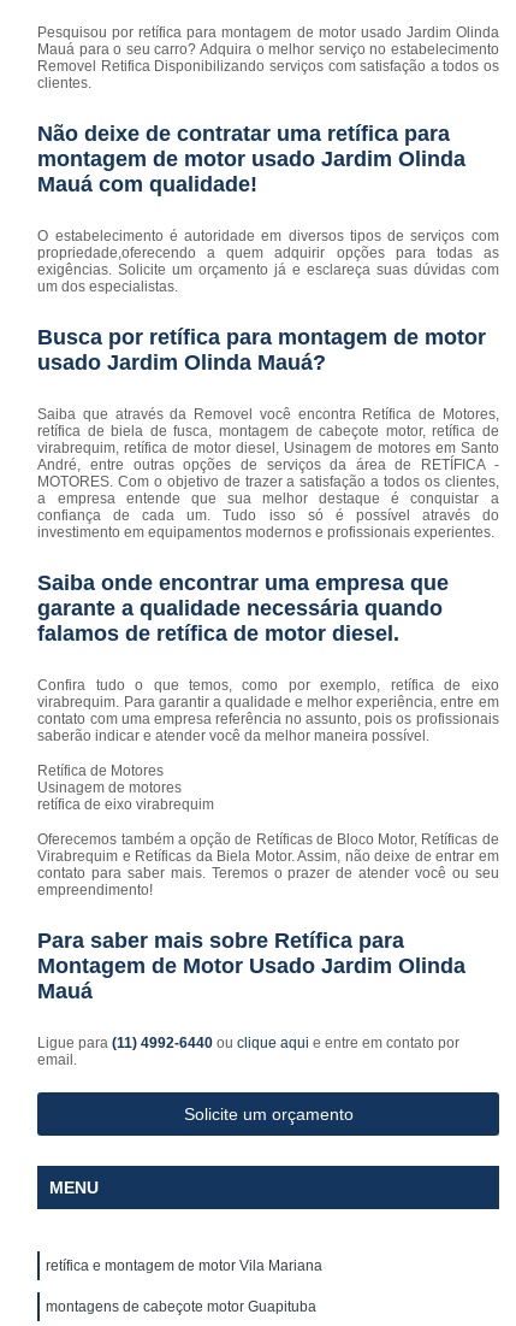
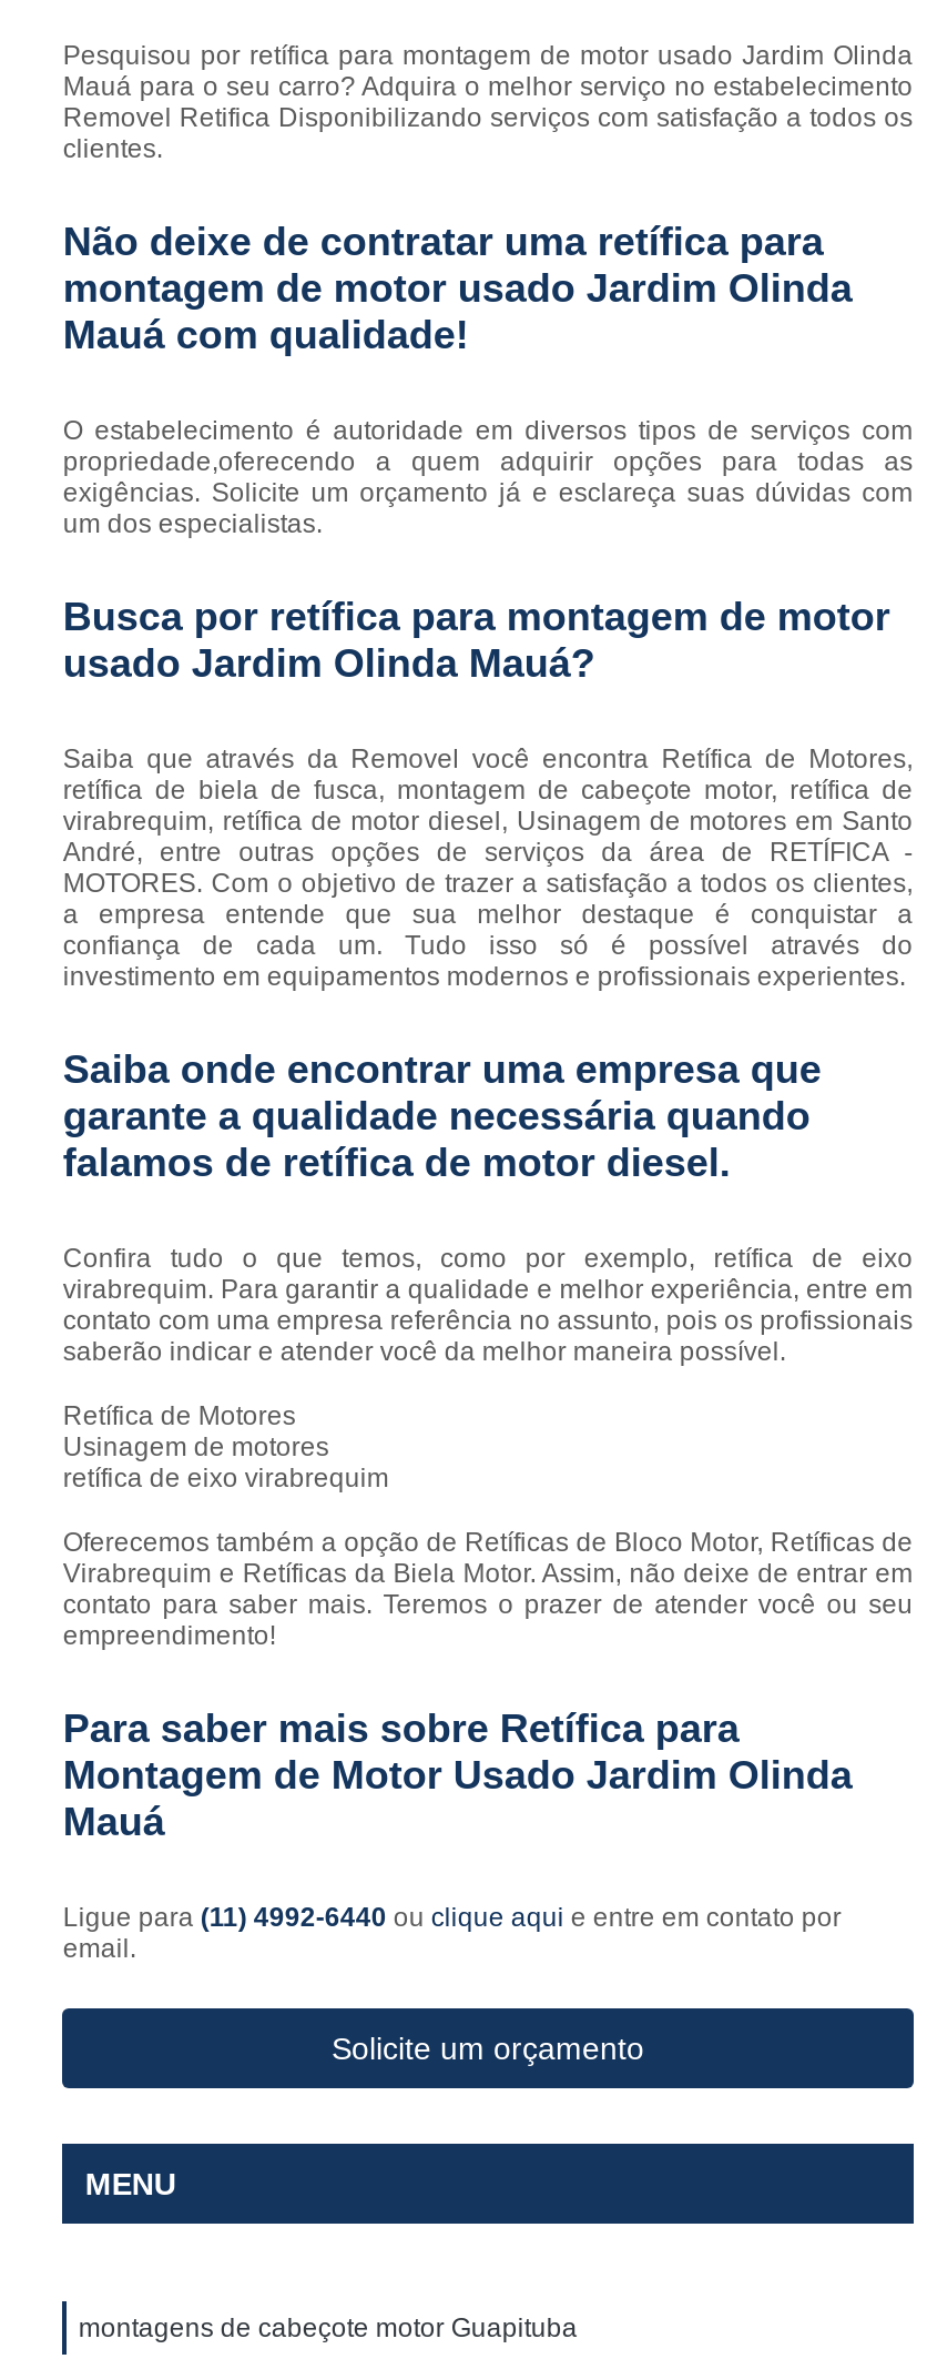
[46,1257,323,1274] retífica e montagem de motor Vila Mariana -> none

